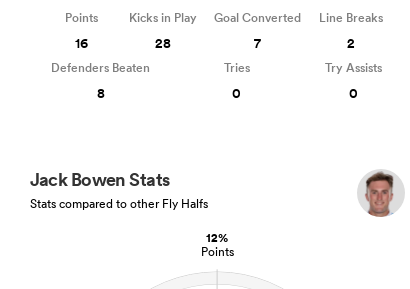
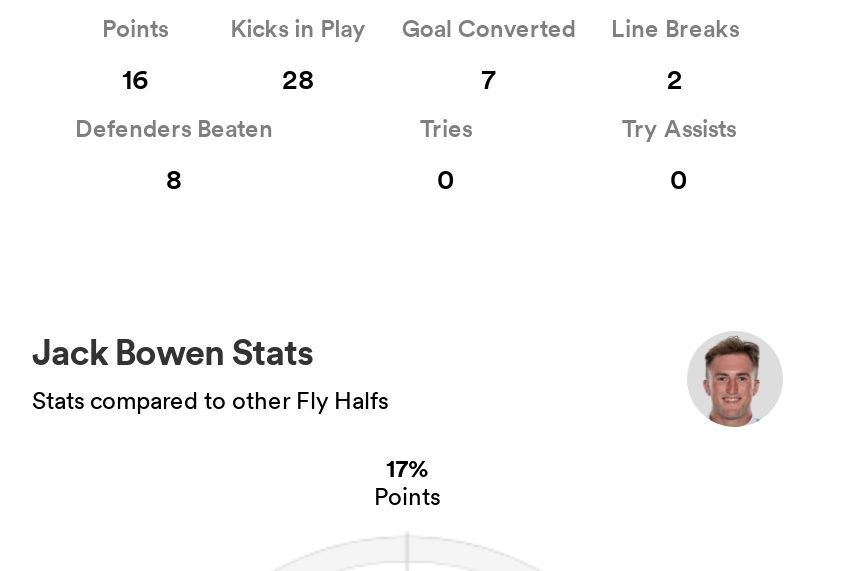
[206,229,228,247] 12% -> [386,451,428,487] 17%

